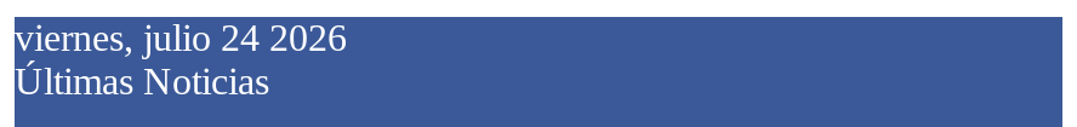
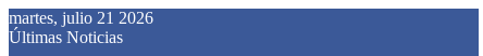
[15,17,347,58] viernes, julio 24 2026 -> [9,9,153,27] martes, julio 21 2026

